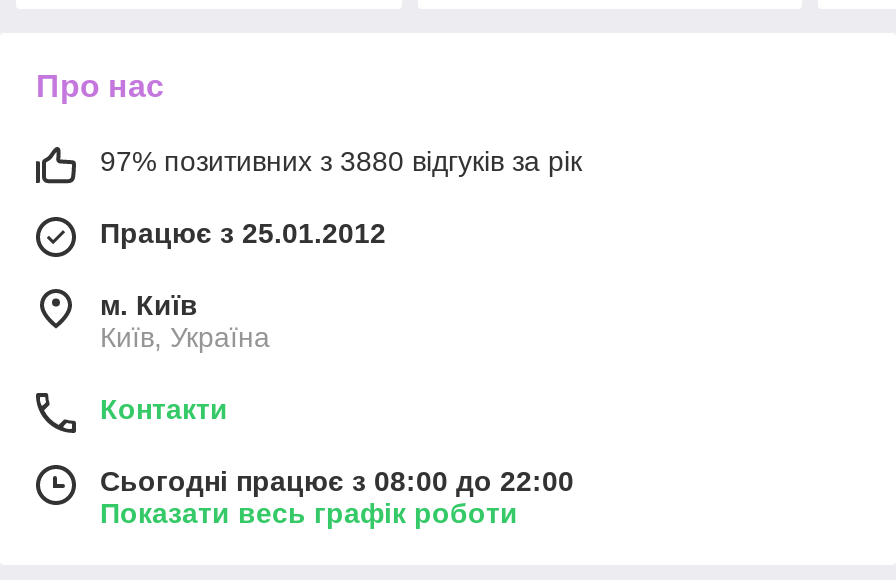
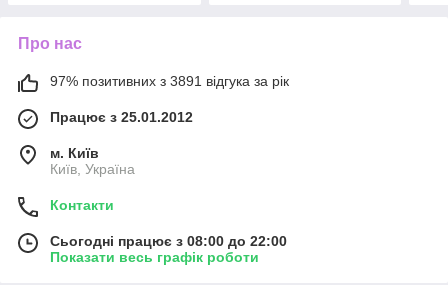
[100,146,582,178] 97% позитивних з 3880 відгуків за рік -> [50,73,289,89] 97% позитивних з 3891 відгука за рік

